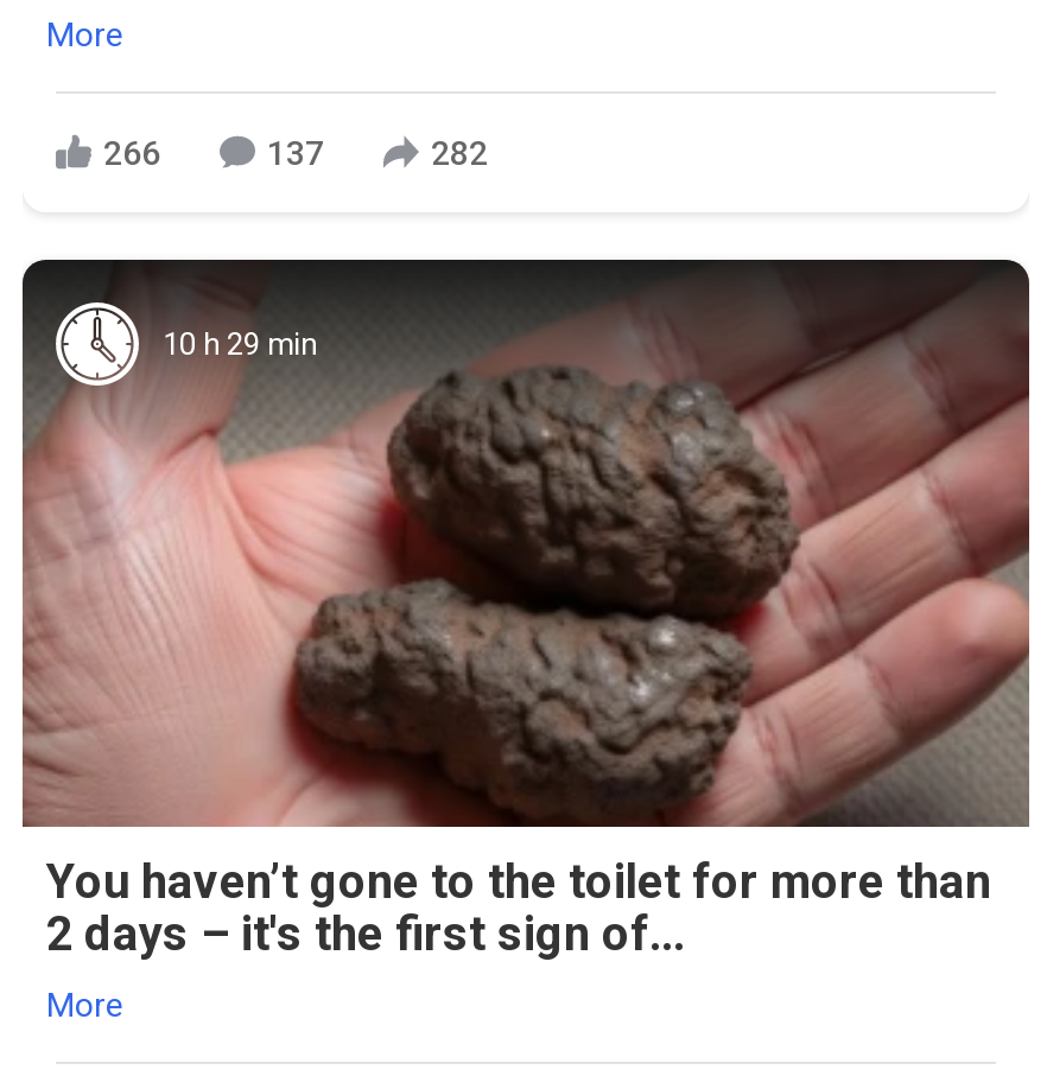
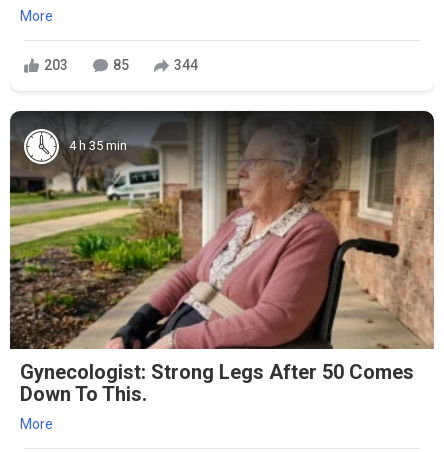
[103,133,488,171] 266 | 137 | 282 -> [44,57,198,73] 203 | 85 | 344
[20,289,1032,830] [image] | 10 h 29 min -> [9,123,435,350] [image] | 4 h 35 min
[46,852,991,961] You haven’t gone to the toilet for more than | 2 days – it's the first sign of... -> [20,360,414,406] Gynecologist: Strong Legs After 50 Comes | Down To This.

